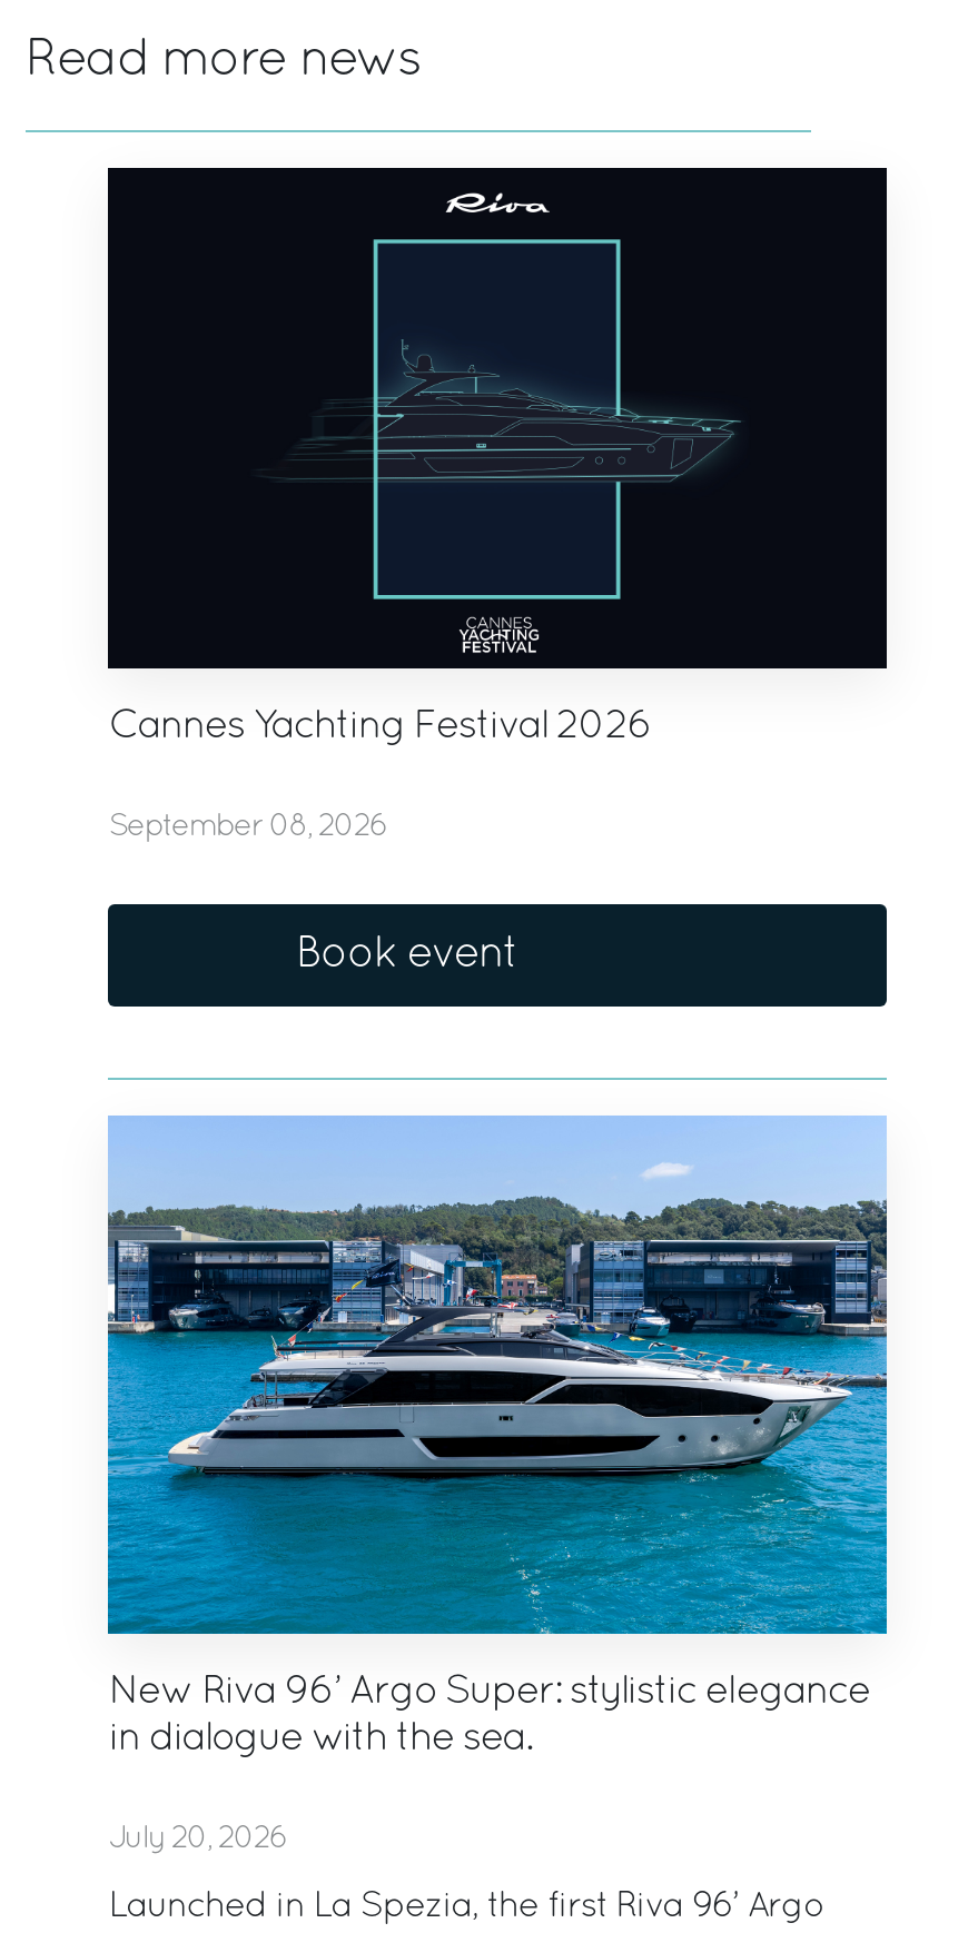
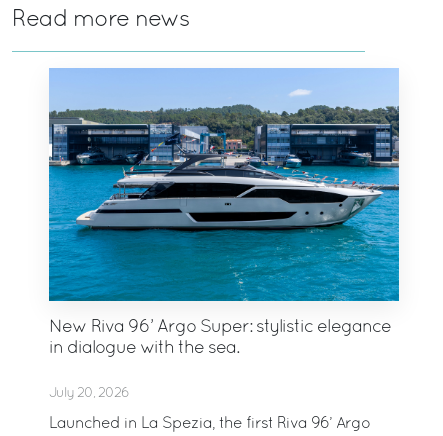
[106,166,889,976] [image] | Cannes Yachting Festival 2026 | September 08, 2026 | Book event -> none

